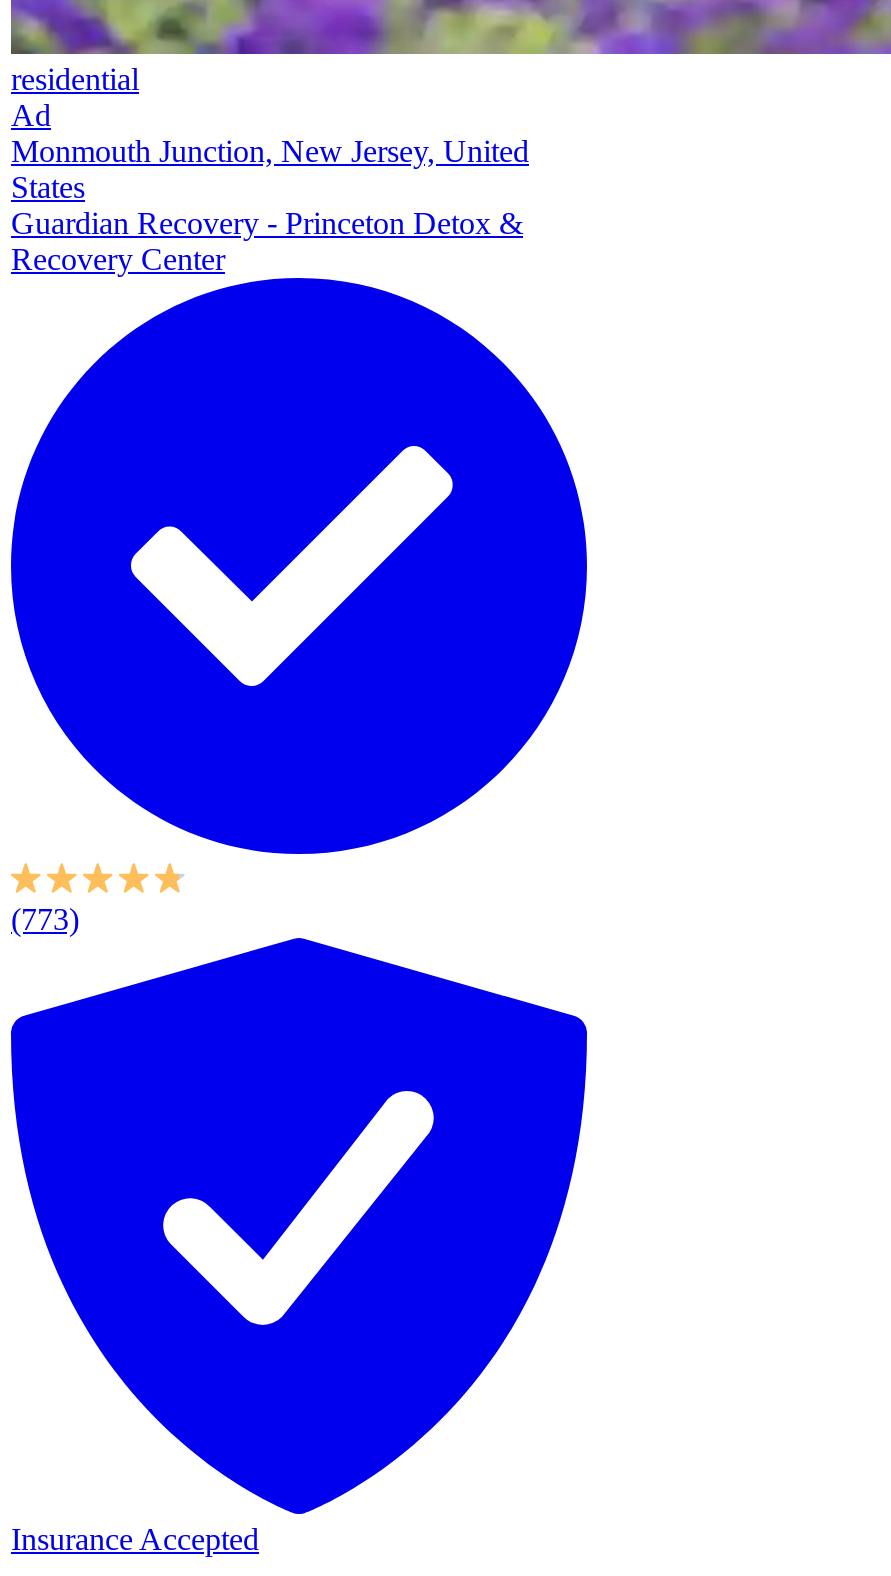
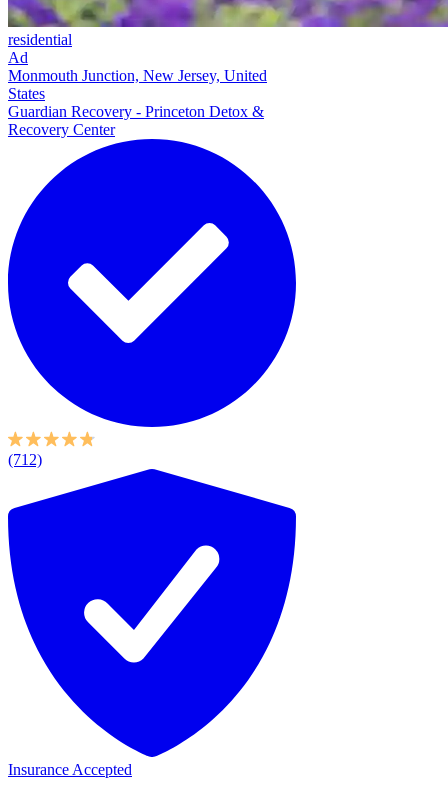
[11,901,79,935] (773) -> [8,451,42,468] (712)

